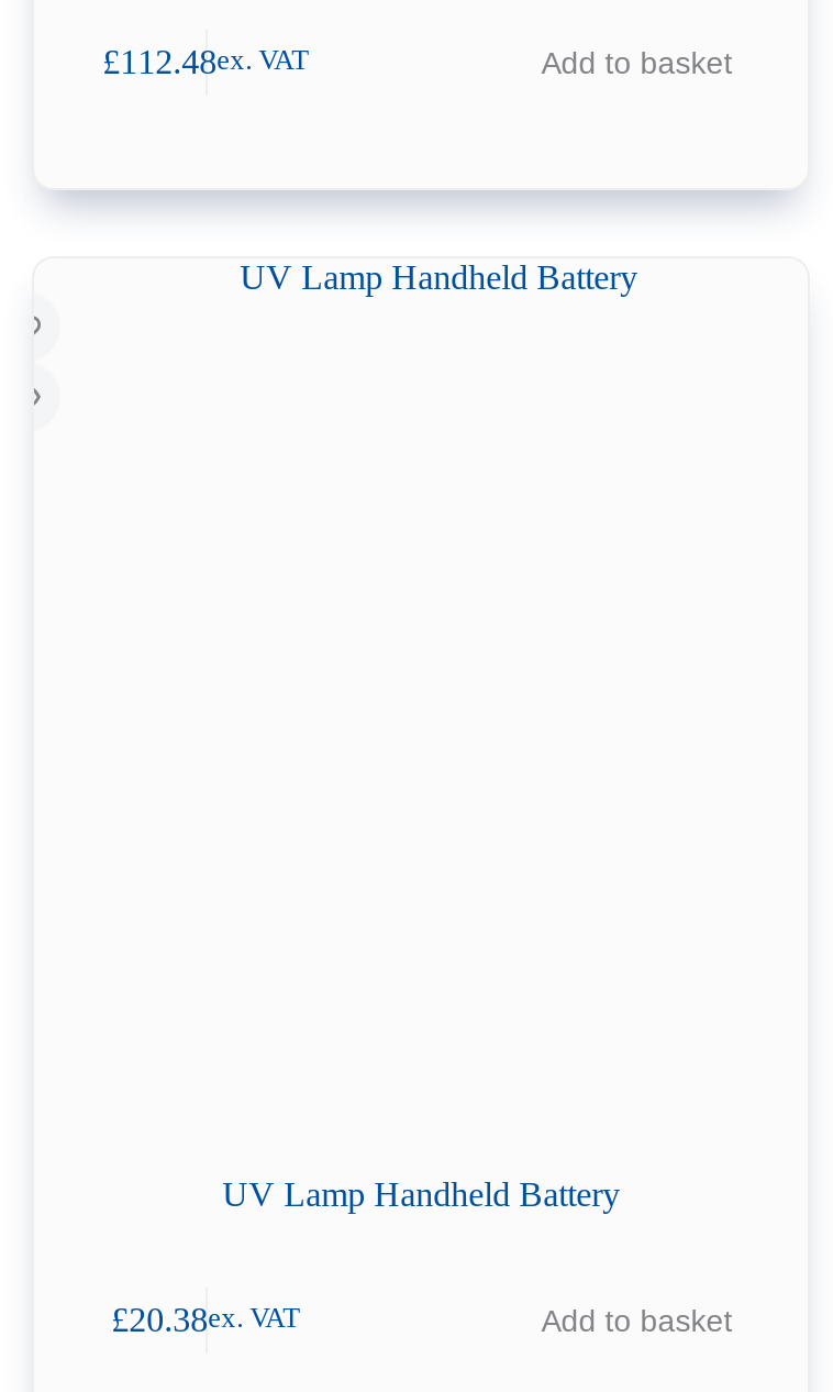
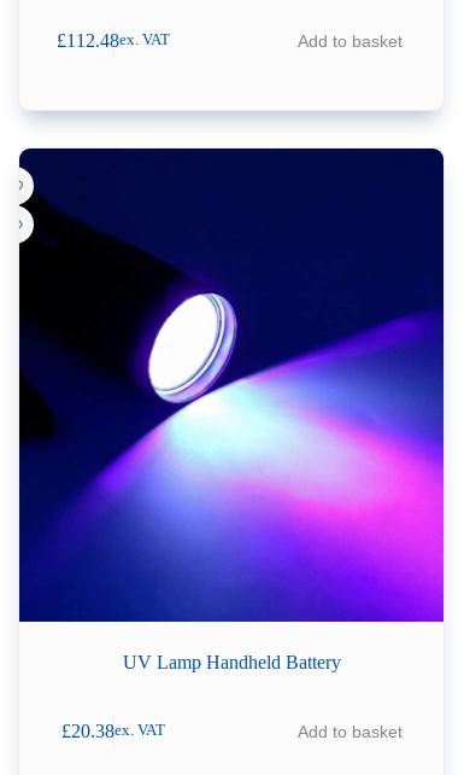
none -> [18,147,445,623] [image]

